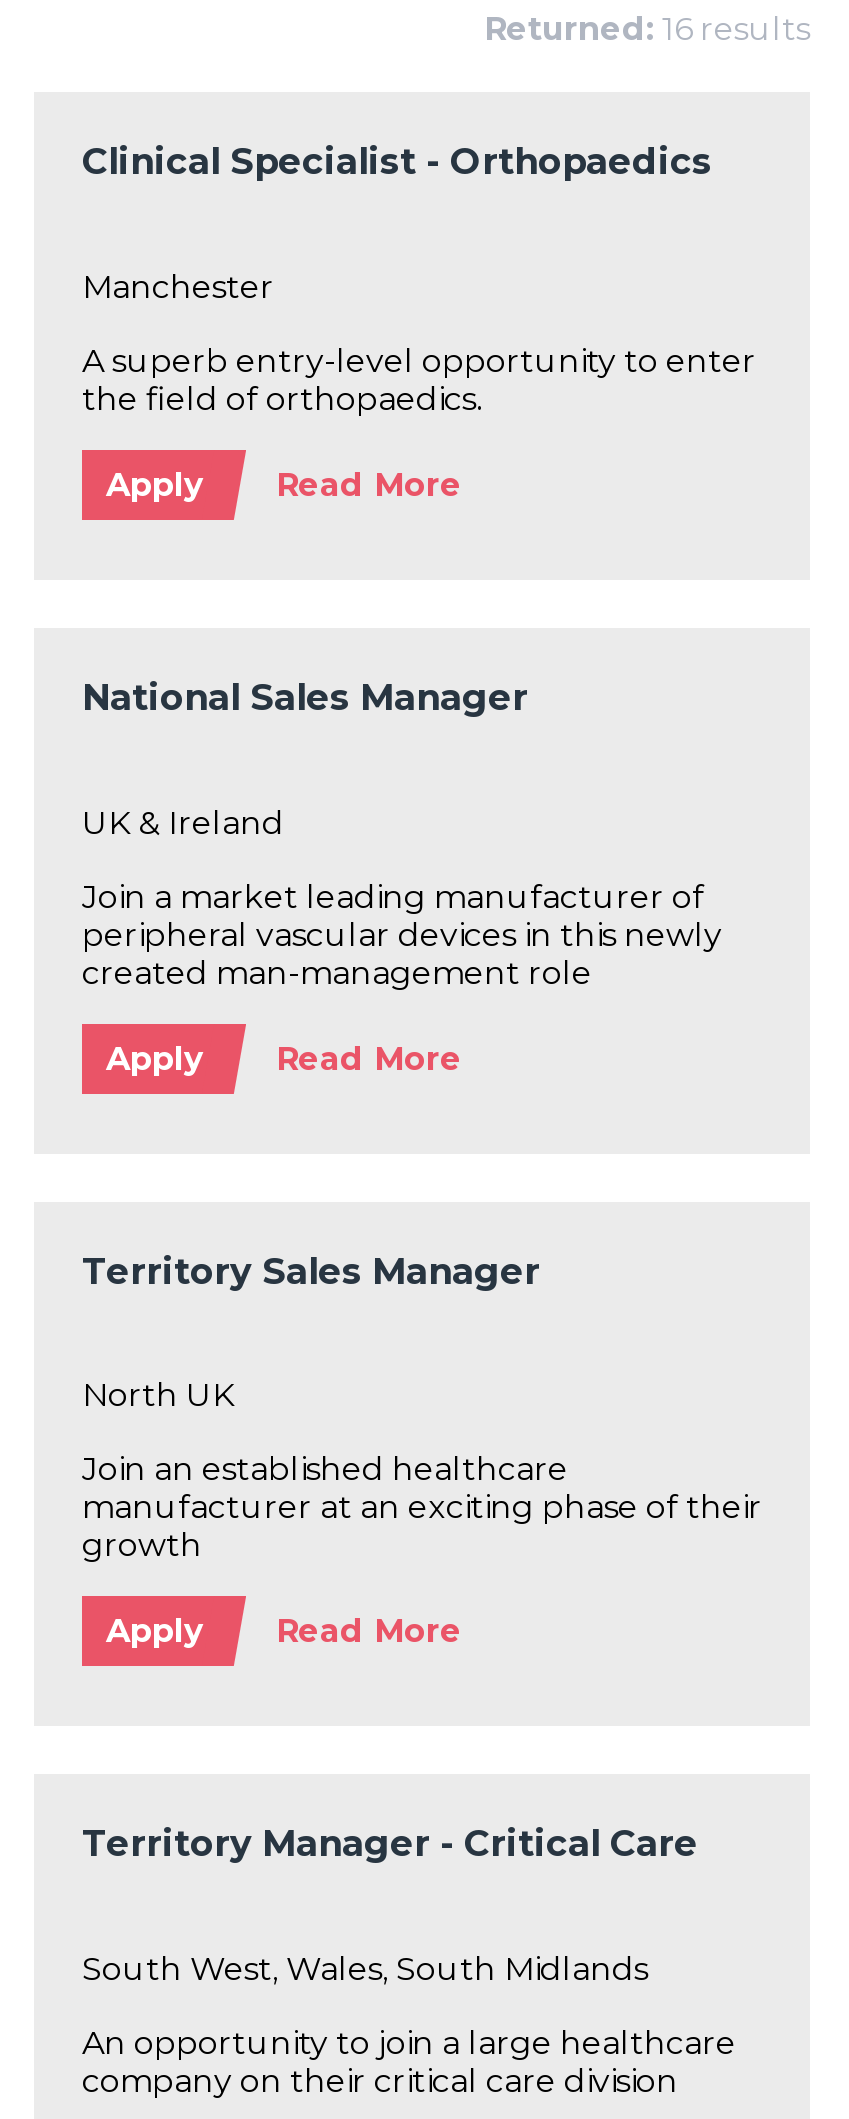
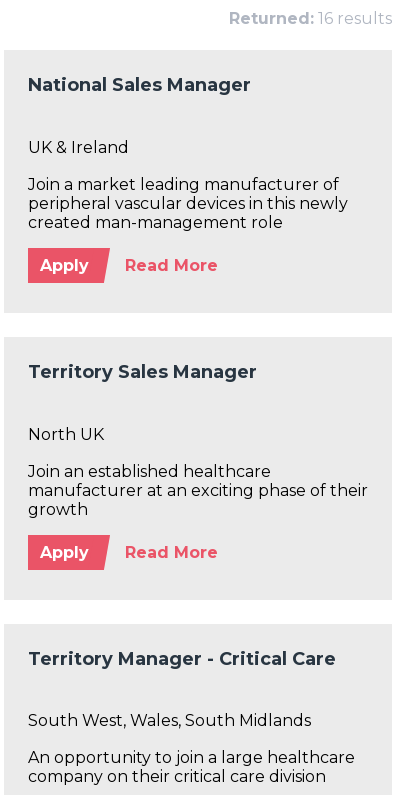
[82,140,756,504] Clinical Specialist - Orthopaedics | Manchester | A superb entry-level opportunity to enter | the field of orthopaedics. | Apply | Read More -> none

